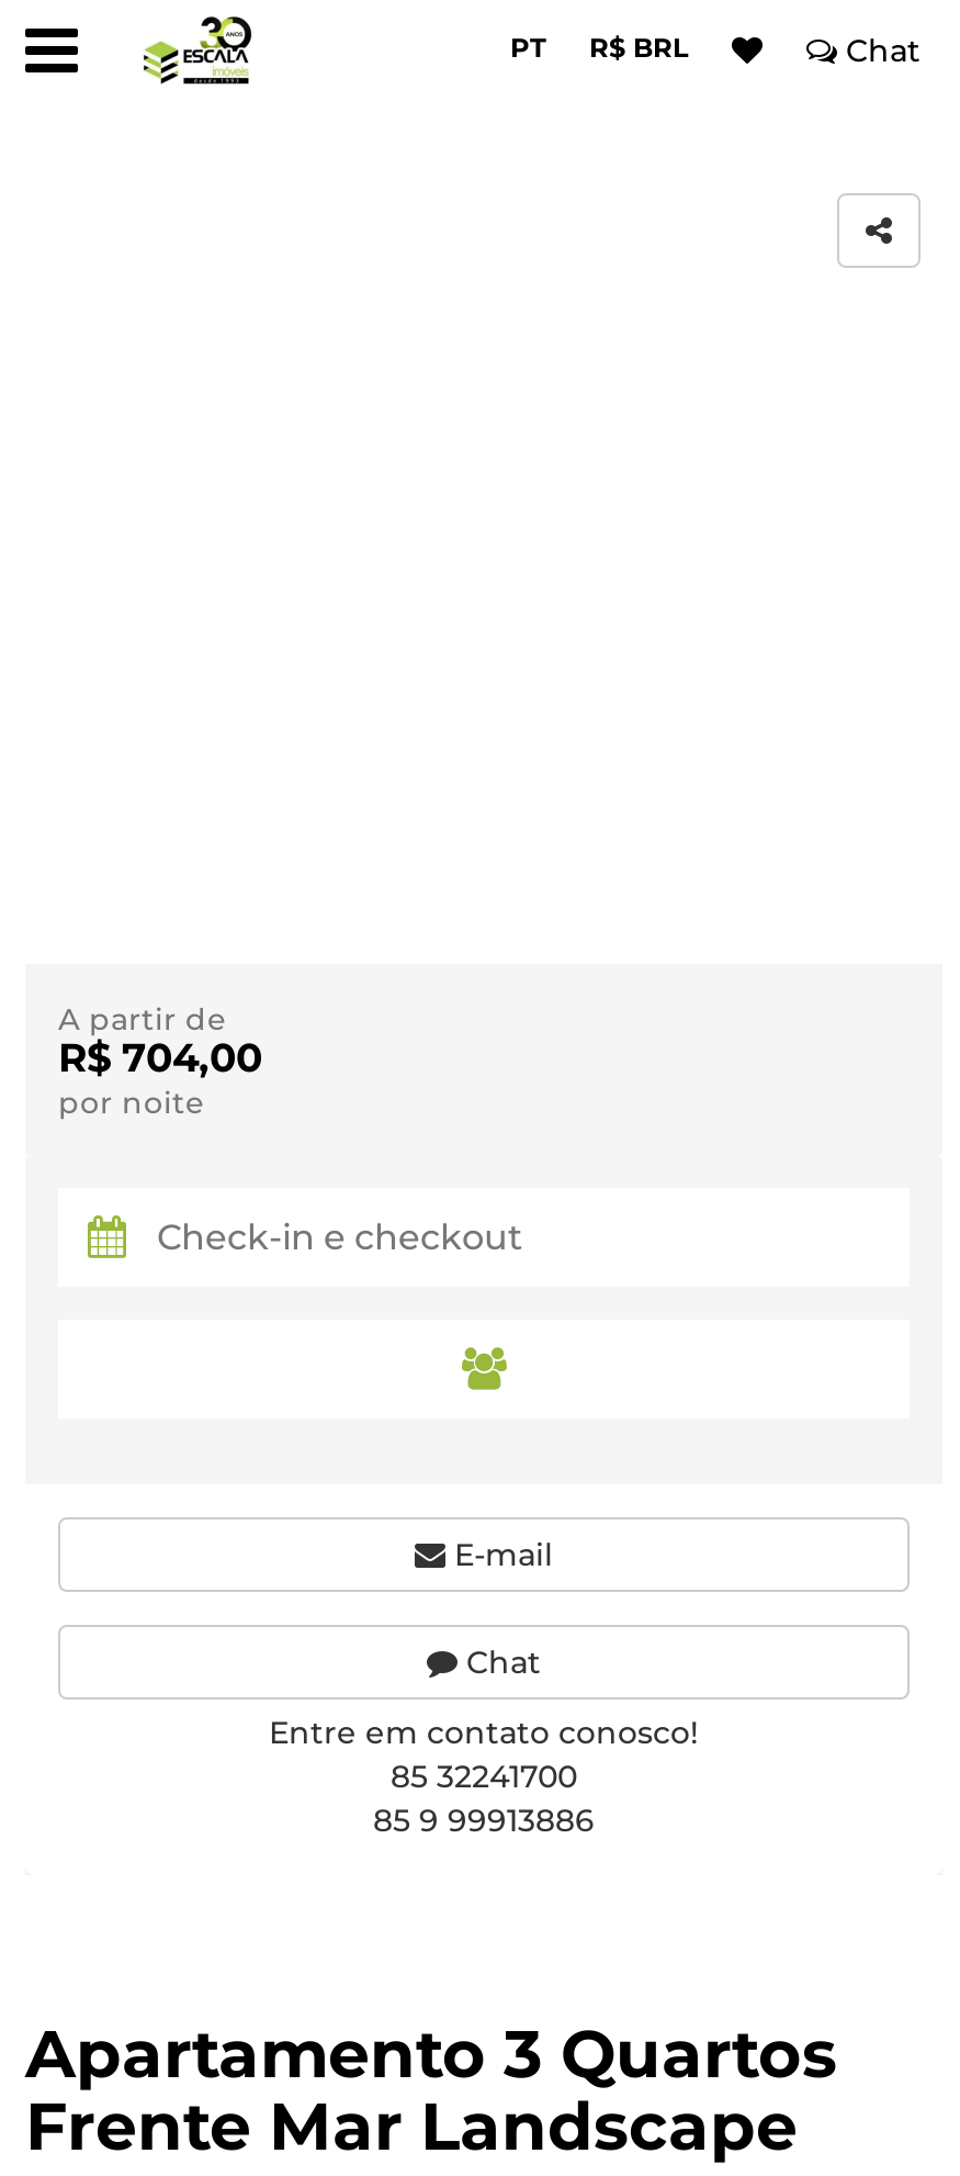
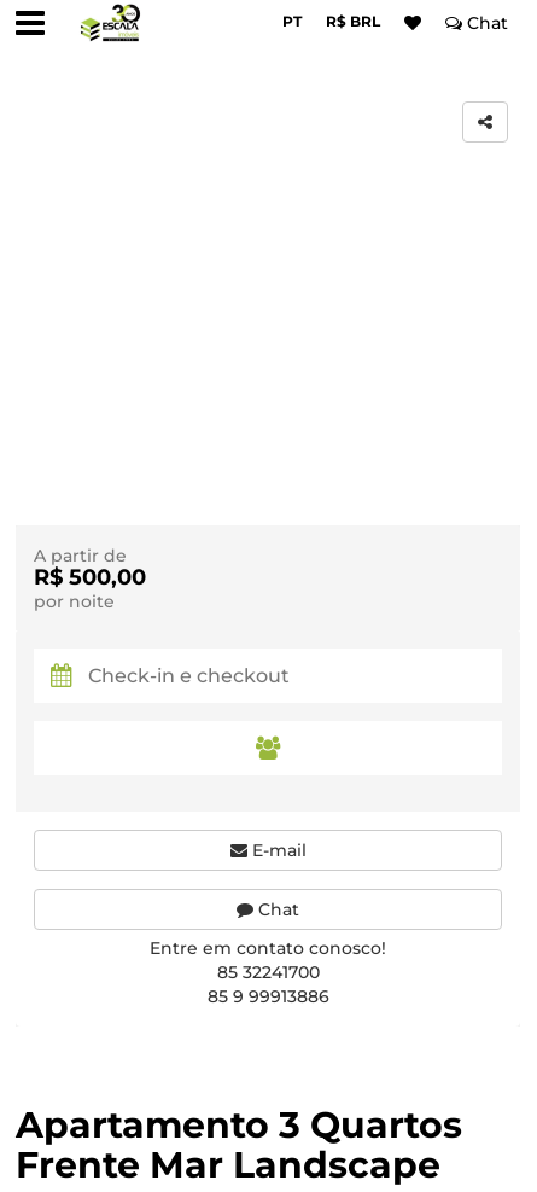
[58,1034,262,1083] R$ 704,00 -> [34,564,146,591] R$ 500,00

